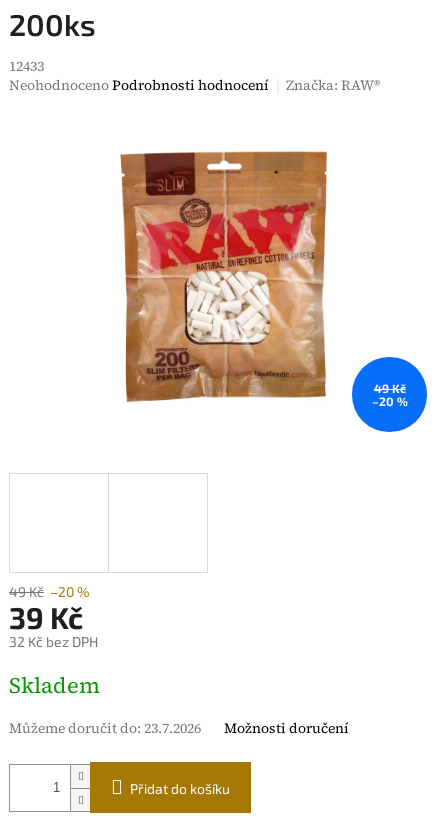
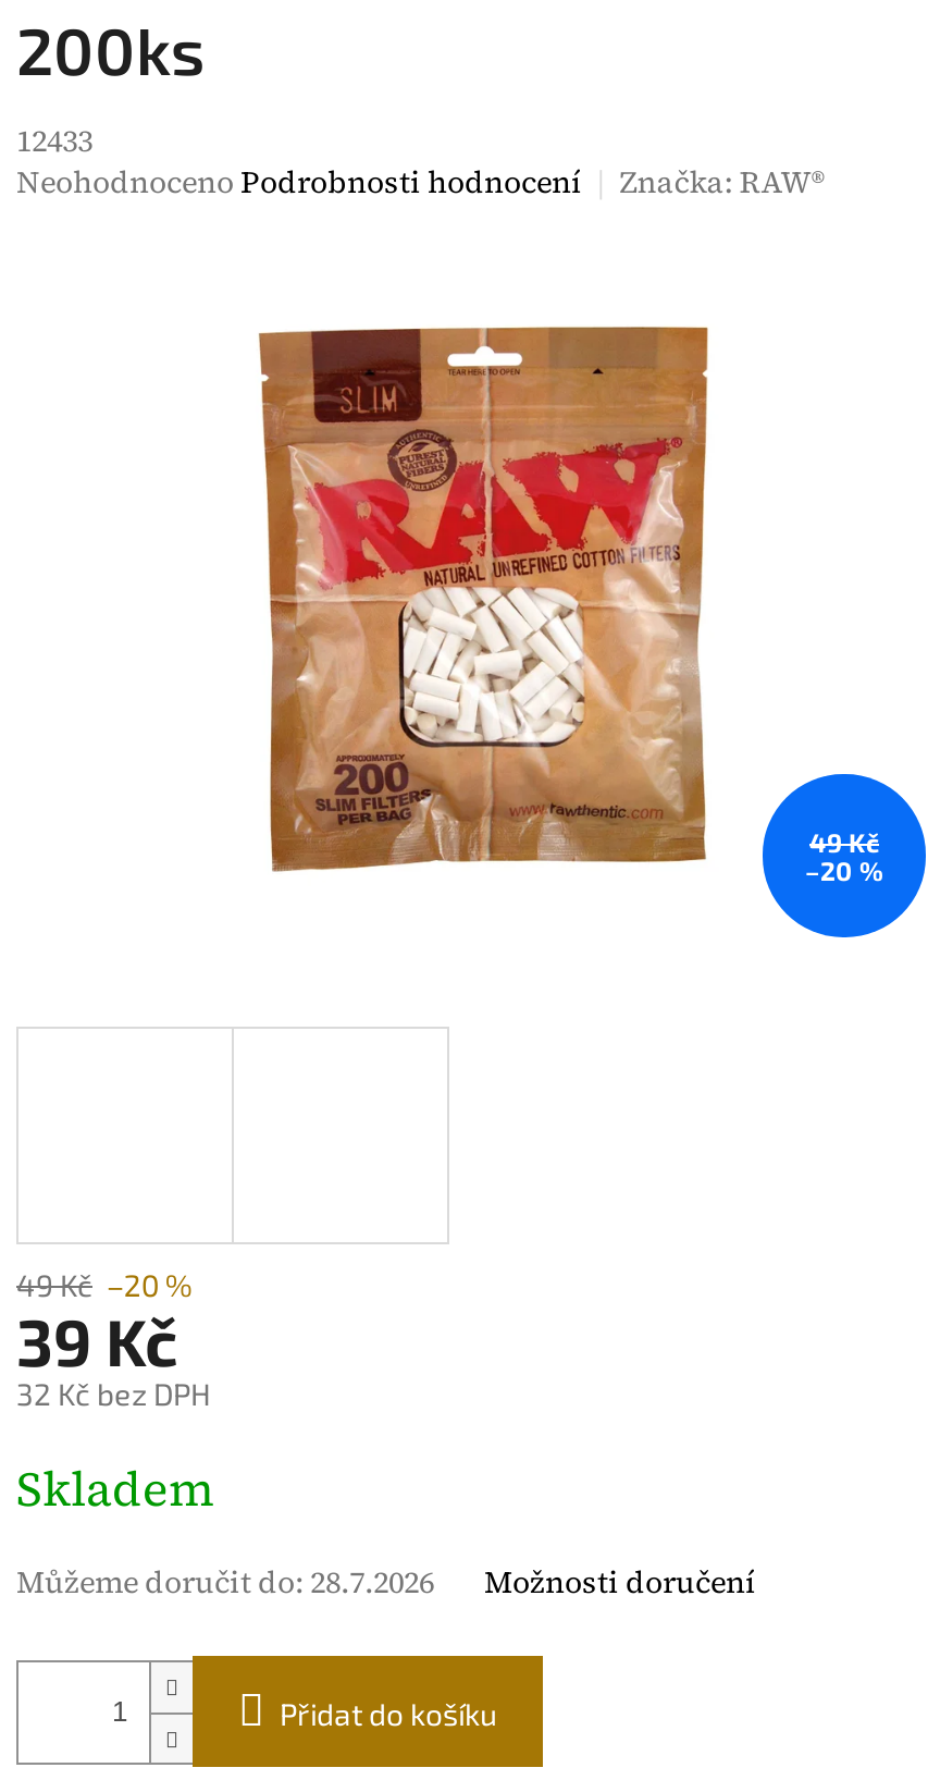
[9,718,201,738] Můžeme doručit do: 23.7.2026 -> [16,1560,434,1604] Můžeme doručit do: 28.7.2026

